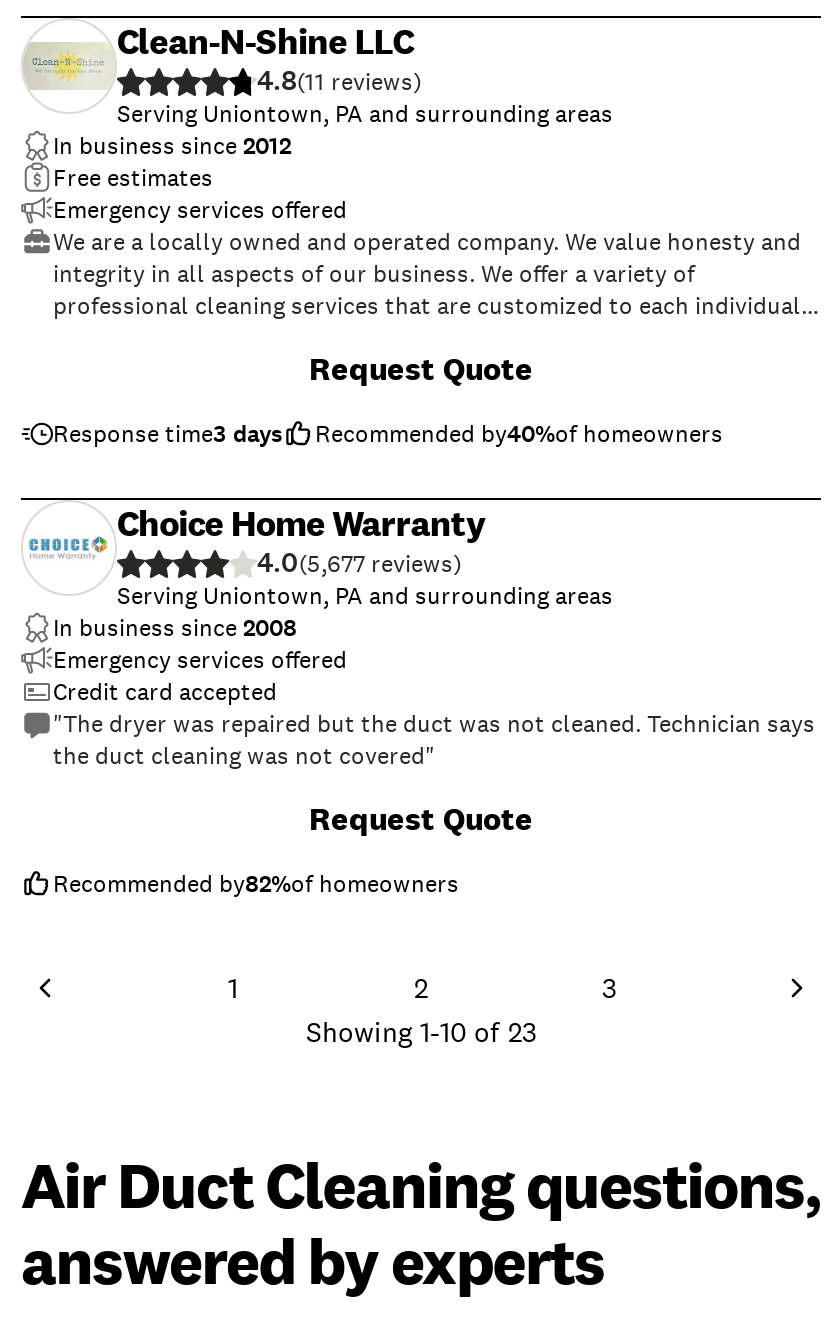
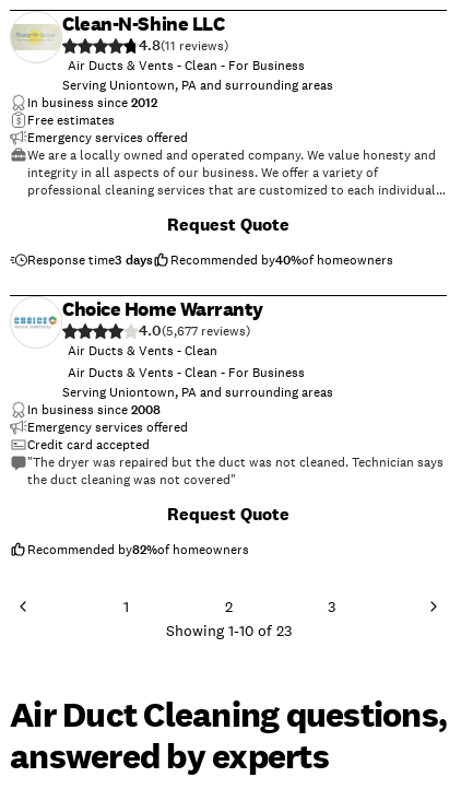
none -> [68,57,305,74] Air Ducts & Vents - Clean - For Business
none -> [68,342,305,381] Air Ducts & Vents - Clean | Air Ducts & Vents - Clean - For Business

